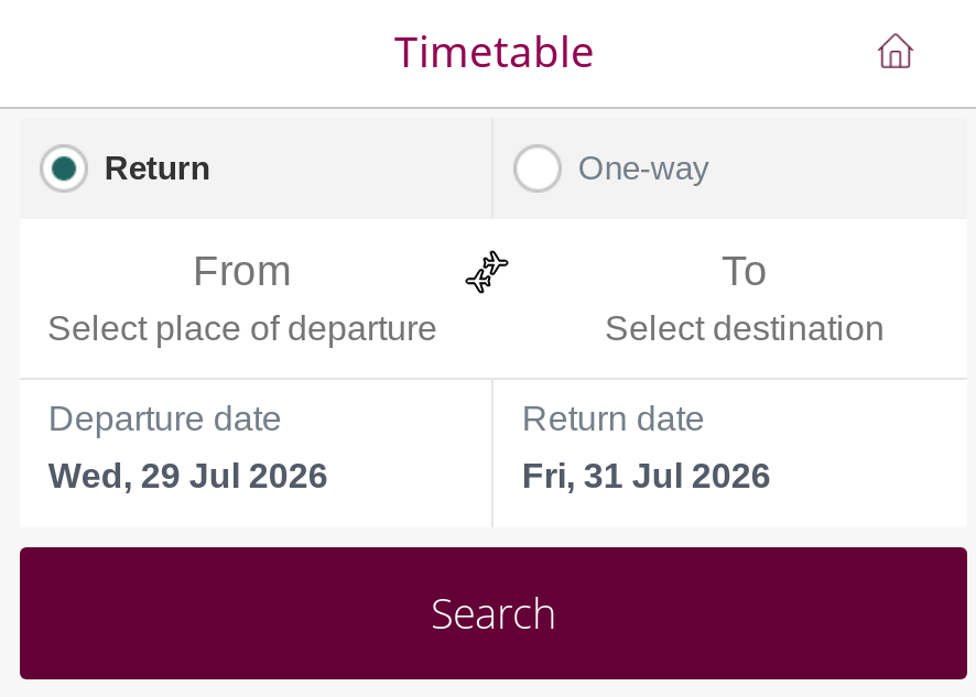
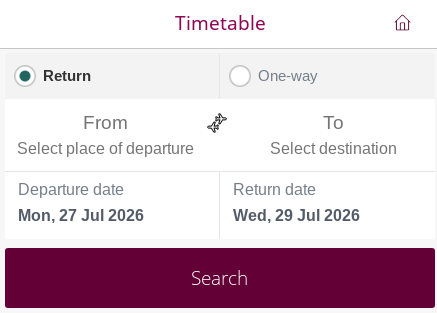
[48,457,328,494] Wed, 29 Jul 2026 -> [18,207,144,224] Mon, 27 Jul 2026
[522,457,771,494] Fri, 31 Jul 2026 -> [233,207,360,224] Wed, 29 Jul 2026

